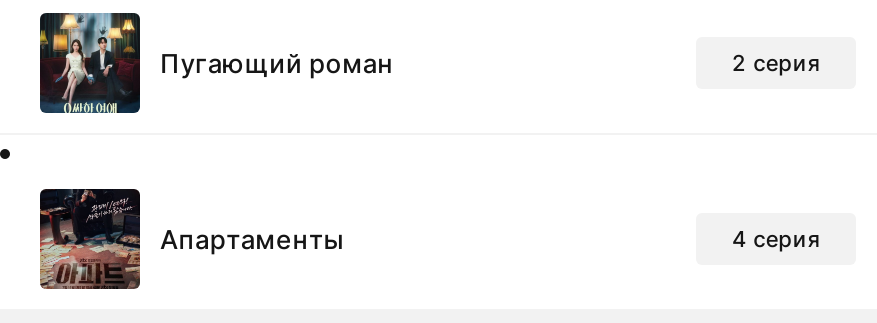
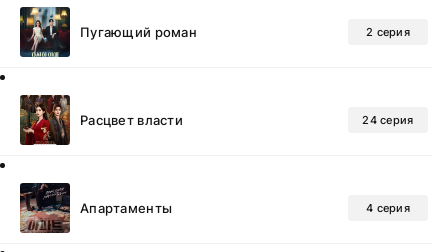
none -> [20,94,414,145] [image] | Расцвет власти | 24 серия

